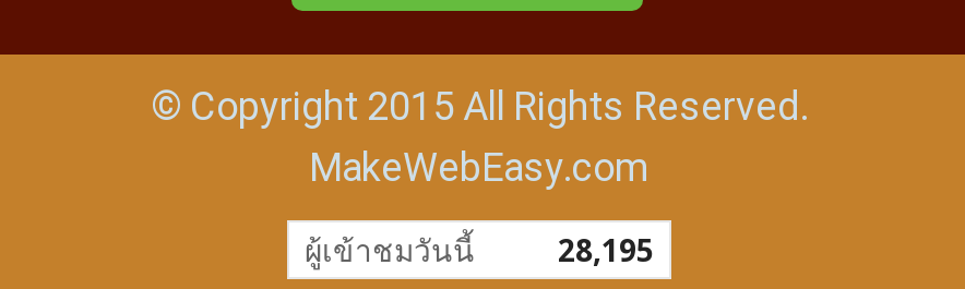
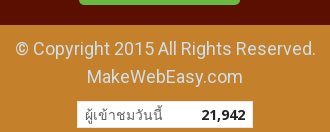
[305,228,654,270] ผู้เข้าชมวันนี้ 28,195 -> [85,105,245,124] ผู้เข้าชมวันนี้ 21,942

